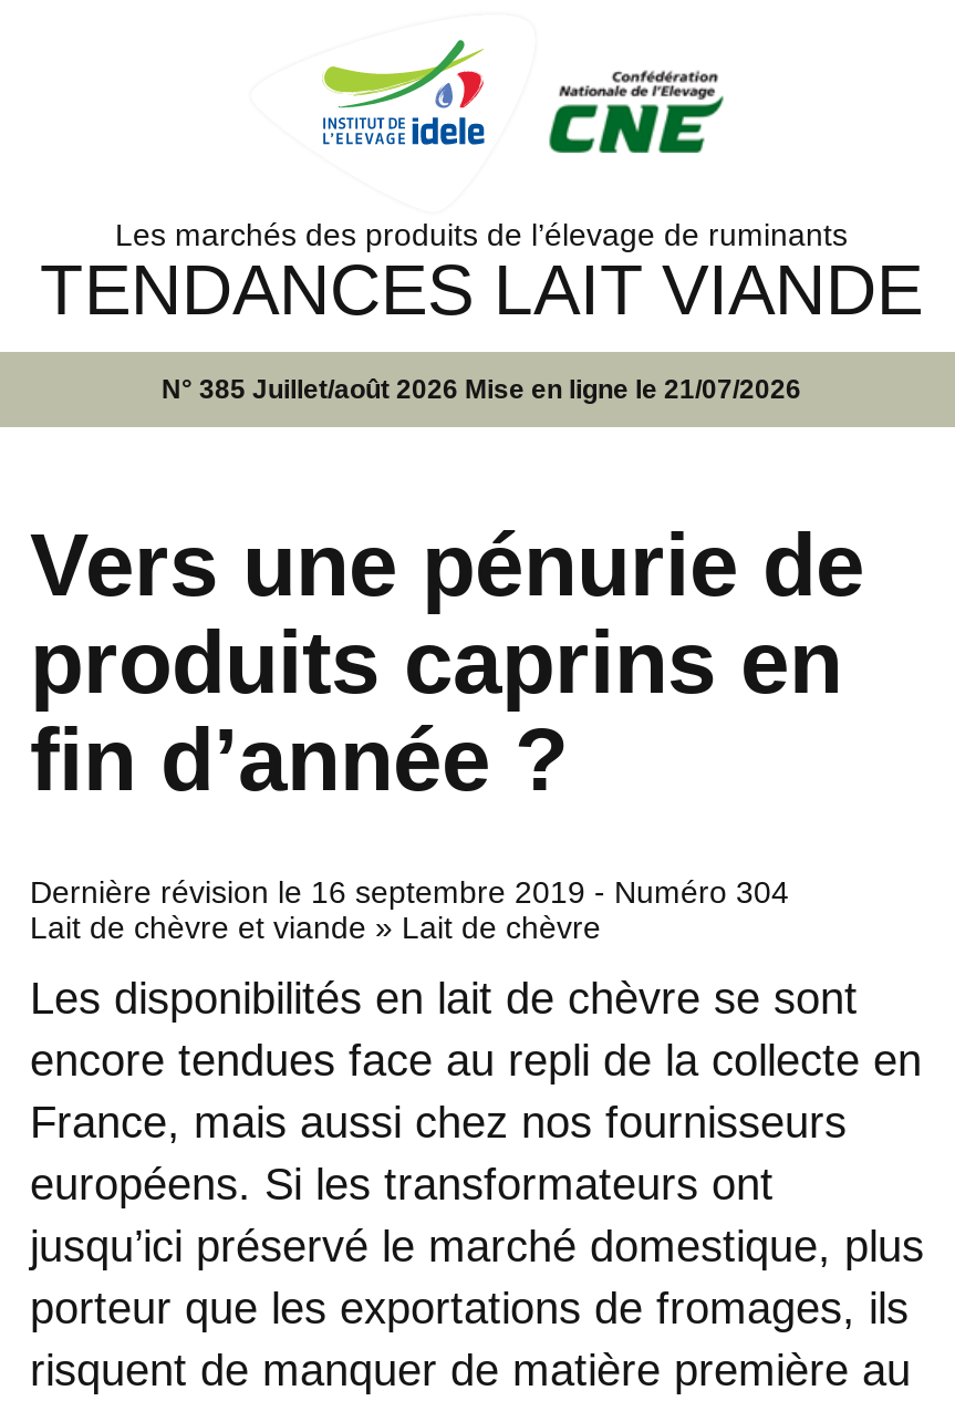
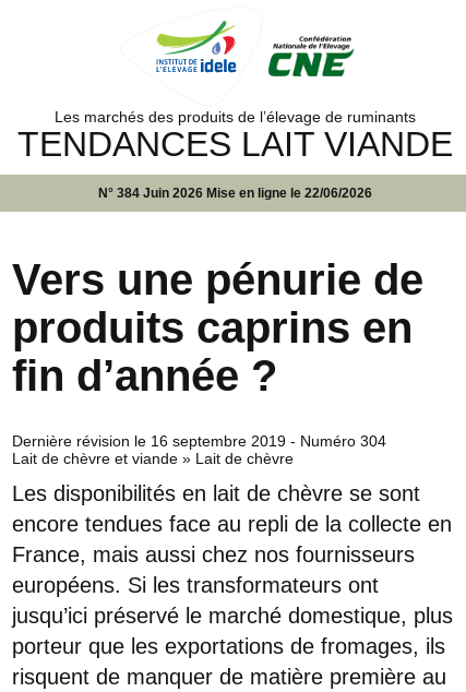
[162,374,801,405] N° 385 Juillet/août 2026 Mise en ligne le 21/07/2026 -> [98,185,372,201] N° 384 Juin 2026 Mise en ligne le 22/06/2026

